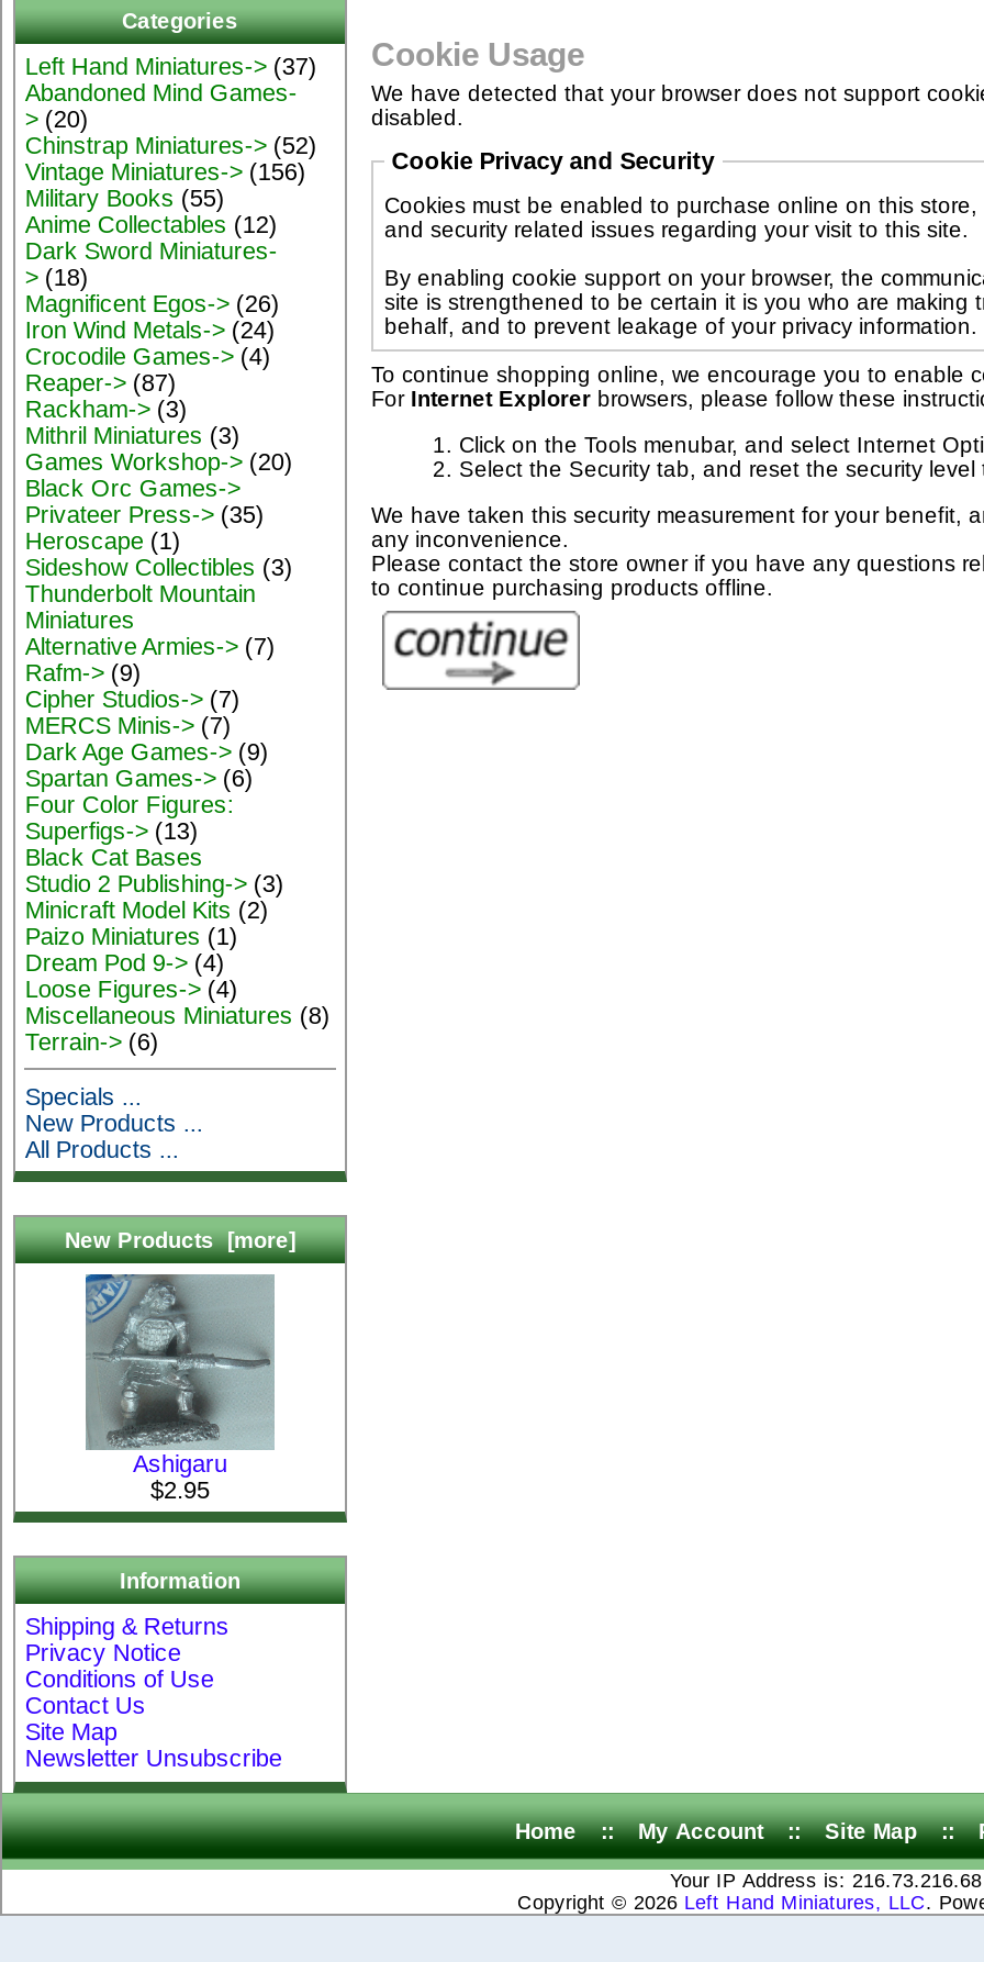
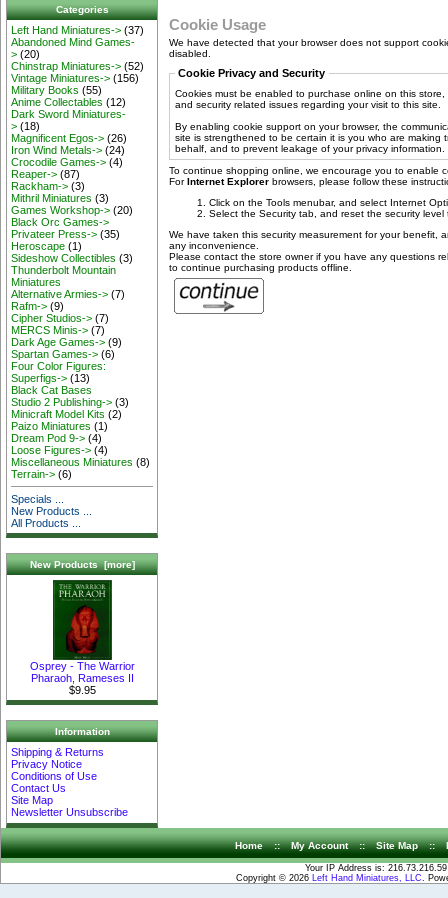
[83,1272,277,1502] [image] | Ashigaru | $2.95 -> [29,579,134,696] [image] | Osprey - The Warrior | Pharaoh, Rameses II | $9.95
[670,1869,982,1891] Your IP Address is: 216.73.216.68 -> [305,862,447,872] Your IP Address is: 216.73.216.59

